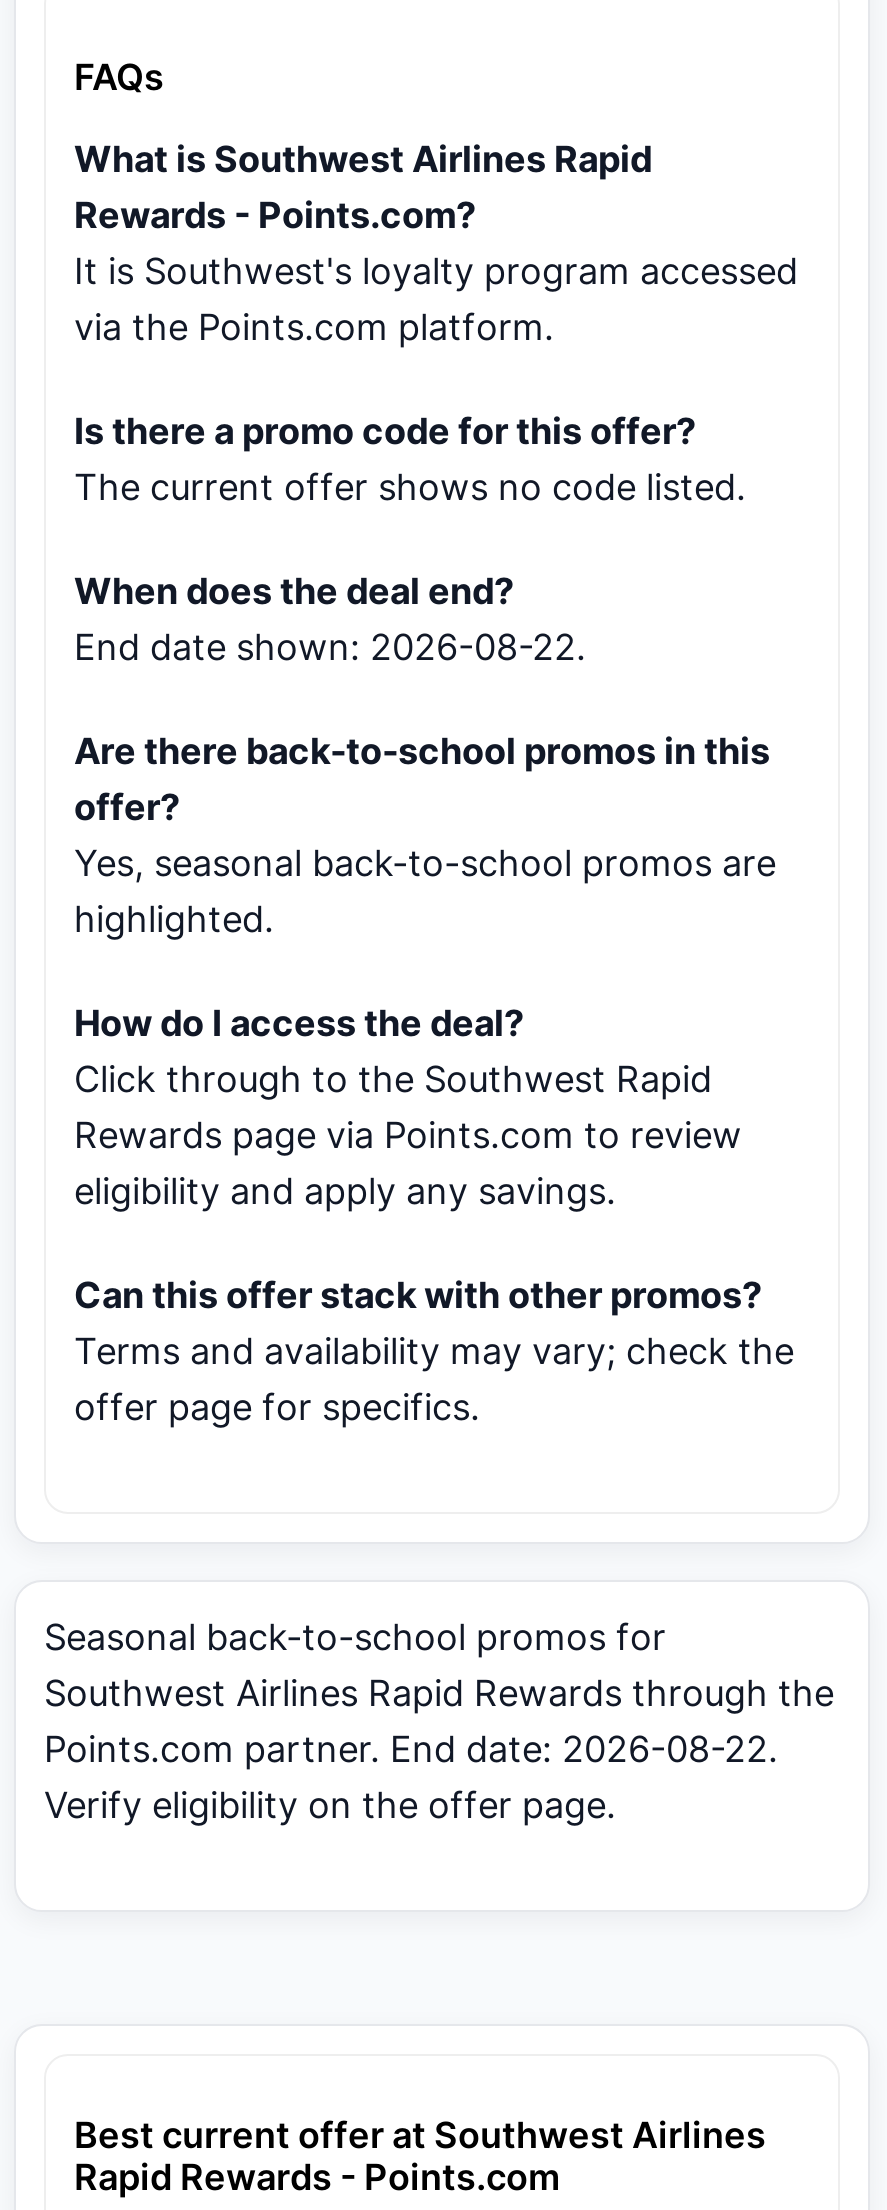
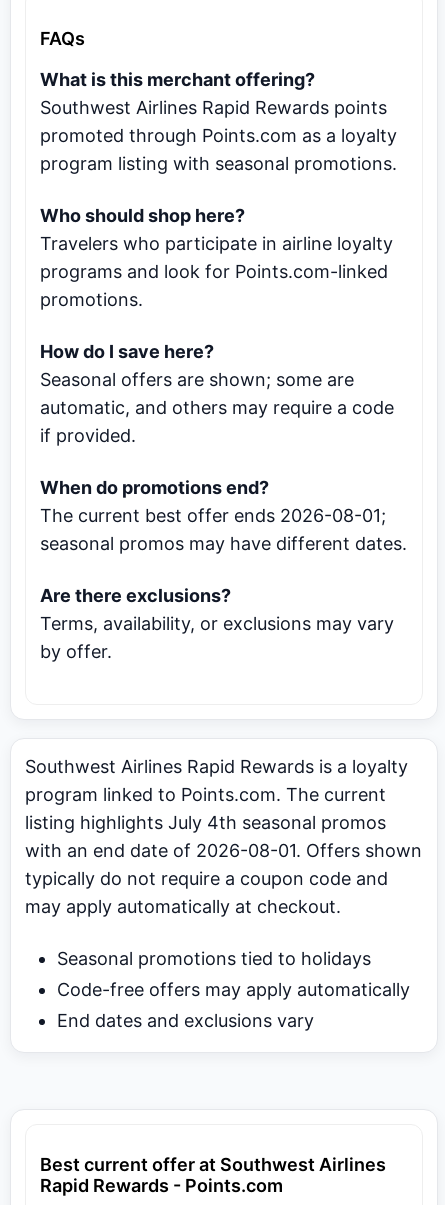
[74,138,798,1428] What is Southwest Airlines Rapid | Rewards - Points.com? | It is Southwest's loyalty program accessed | via the Points.com platform. | Is there a promo code for this offer? | The current offer shows no code listed. | When does the deal end? | End date shown: 2026-08-22. | Are there back-to-school promos in this | offer? | Yes, seasonal back-to-school promos are | highlighted. | How do I access the deal? | Click through to the Southwest Rapid | Rewards page via Points.com to review | eligibility and apply any savings. | Can this offer stack with other promos? | Terms and availability may vary; check the | offer page for specifics. -> [40,69,407,662] What is this merchant offering? | Southwest Airlines Rapid Rewards points | promoted through Points.com as a loyalty | program listing with seasonal promotions. | Who should shop here? | Travelers who participate in airline loyalty | programs and look for Points.com-linked | promotions. | How do I save here? | Seasonal offers are shown; some are | automatic, and others may require a code | if provided. | When do promotions end? | The current best offer ends 2026-08-01; | seasonal promos may have different dates. | Are there exclusions? | Terms, availability, or exclusions may vary | by offer.
[44,1616,834,1826] Seasonal back-to-school promos for | Southwest Airlines Rapid Rewards through the | Points.com partner. End date: 2026-08-22. | Verify eligibility on the offer page. -> [25,756,422,1031] Southwest Airlines Rapid Rewards is a loyalty | program linked to Points.com. The current | listing highlights July 4th seasonal promos | with an end date of 2026-08-01. Offers shown | typically do not require a coupon code and | may apply automatically at checkout. | Seasonal promotions tied to holidays | Code-free offers may apply automatically | End dates and exclusions vary

